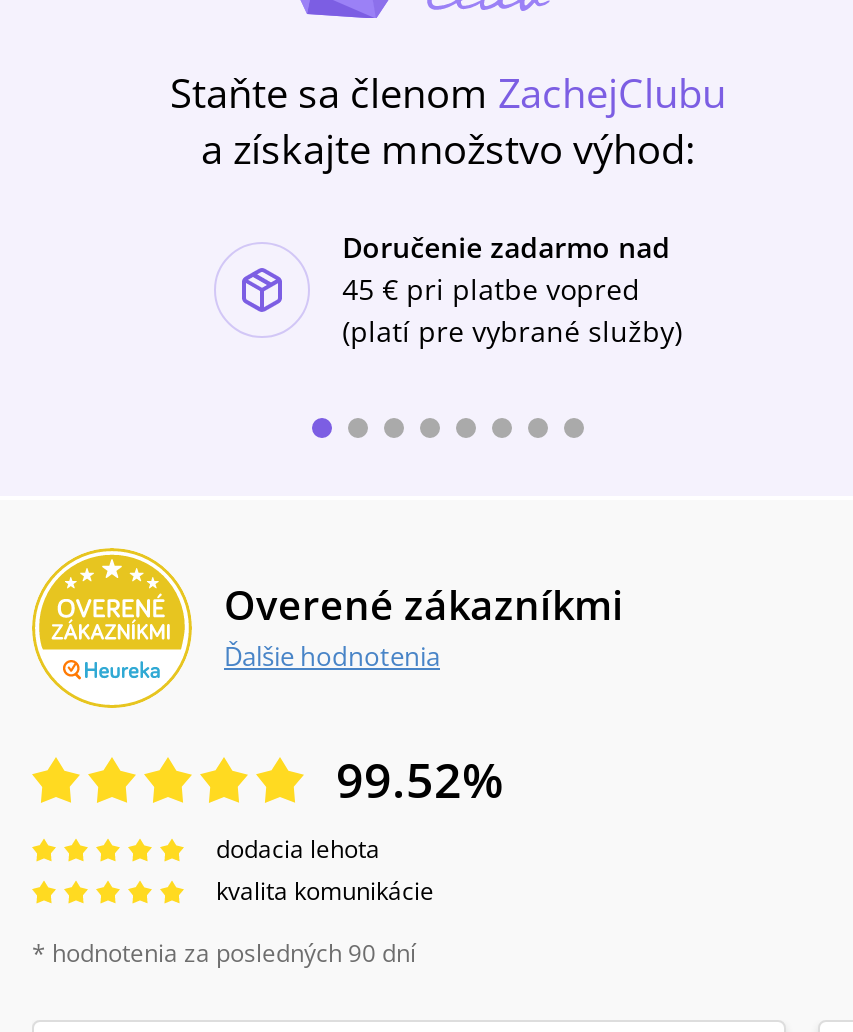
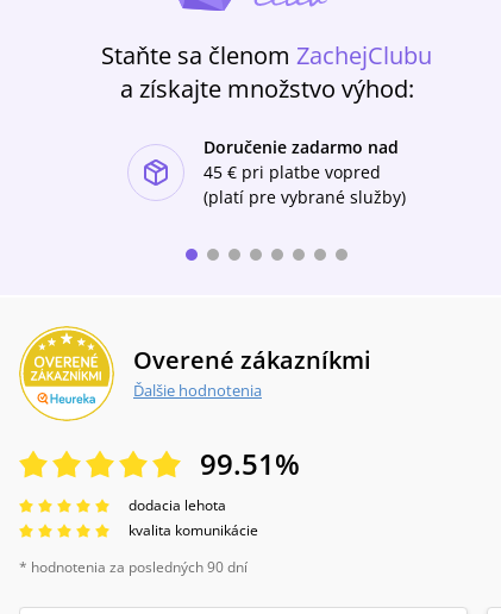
[336,747,504,813] 99.52% -> [200,444,300,484] 99.51%

